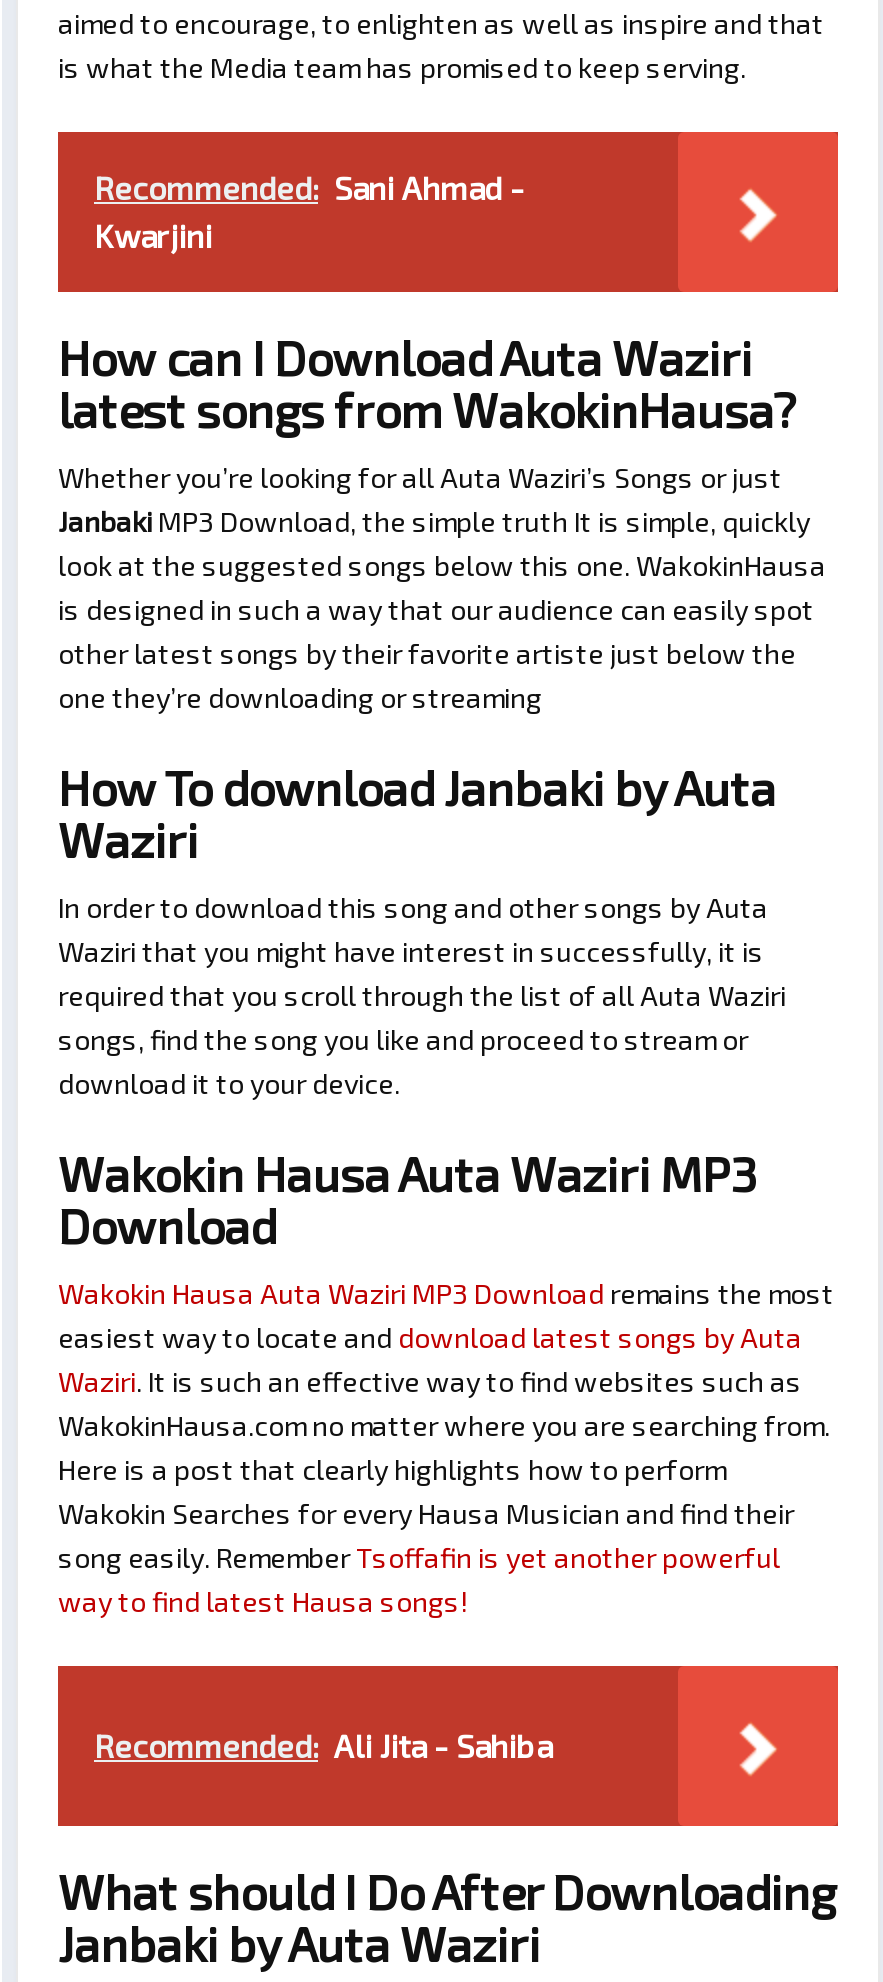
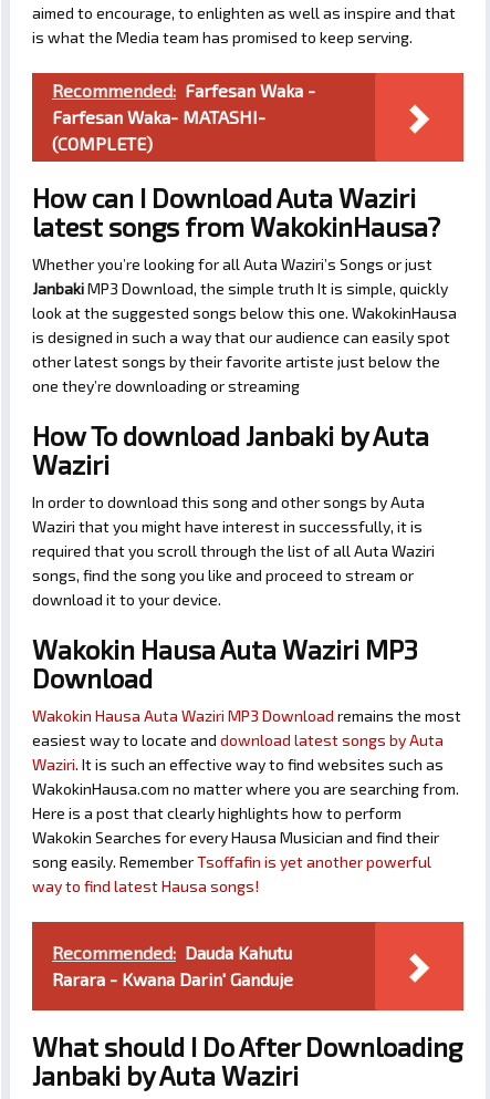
[94,169,524,255] Recommended: Sani Ahmad - | Kwarjini -> [52,80,315,154] Recommended: Farfesan Waka - | Farfesan Waka- MATASHI- | (COMPLETE)
[94,1727,552,1765] Recommended: Ali Jita - Sahiba -> [52,942,293,990] Recommended: Dauda Kahutu | Rarara - Kwana Darin' Ganduje

